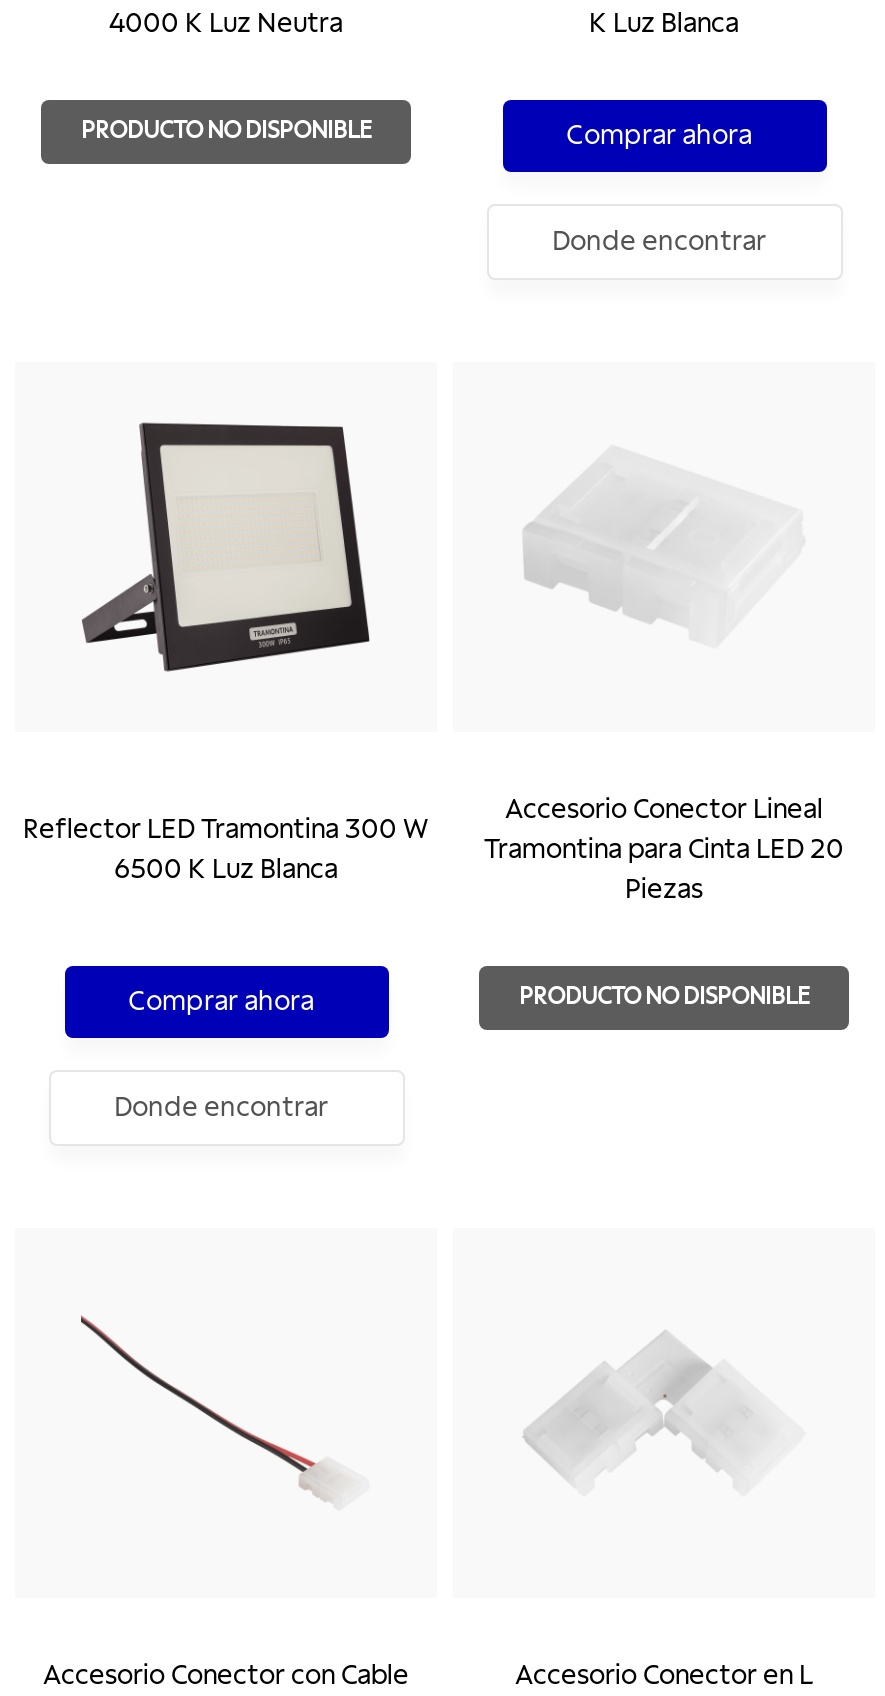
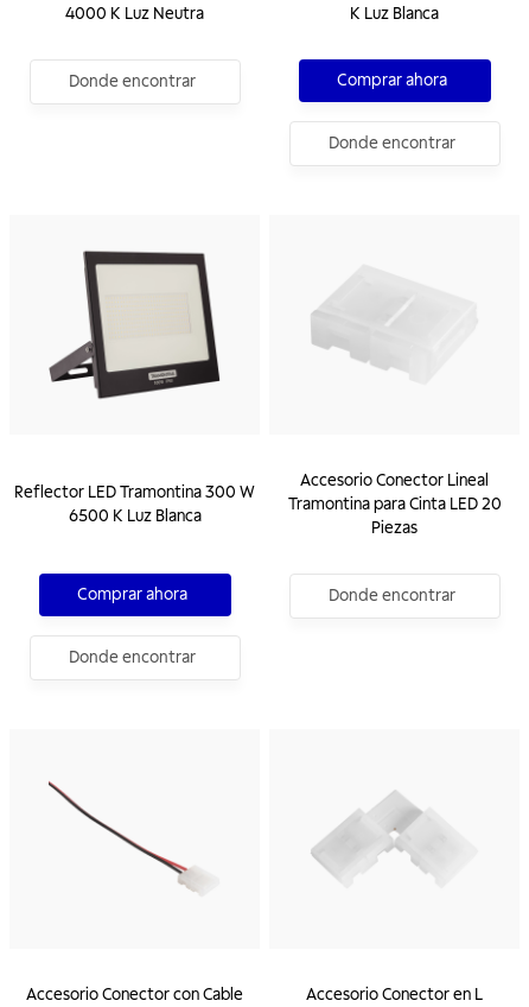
[81,118,371,144] PRODUCTO NO DISPONIBLE -> [68,72,195,90] Donde encontrar
[519,984,809,1010] PRODUCTO NO DISPONIBLE -> [328,587,455,604] Donde encontrar

